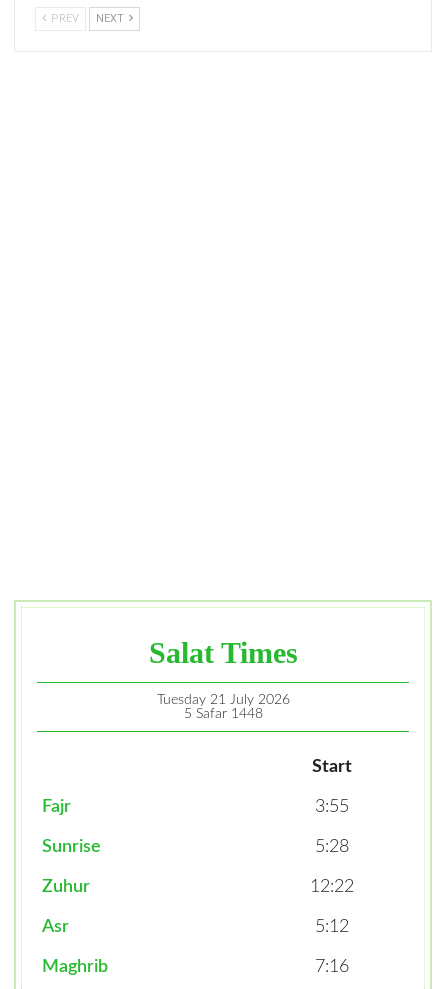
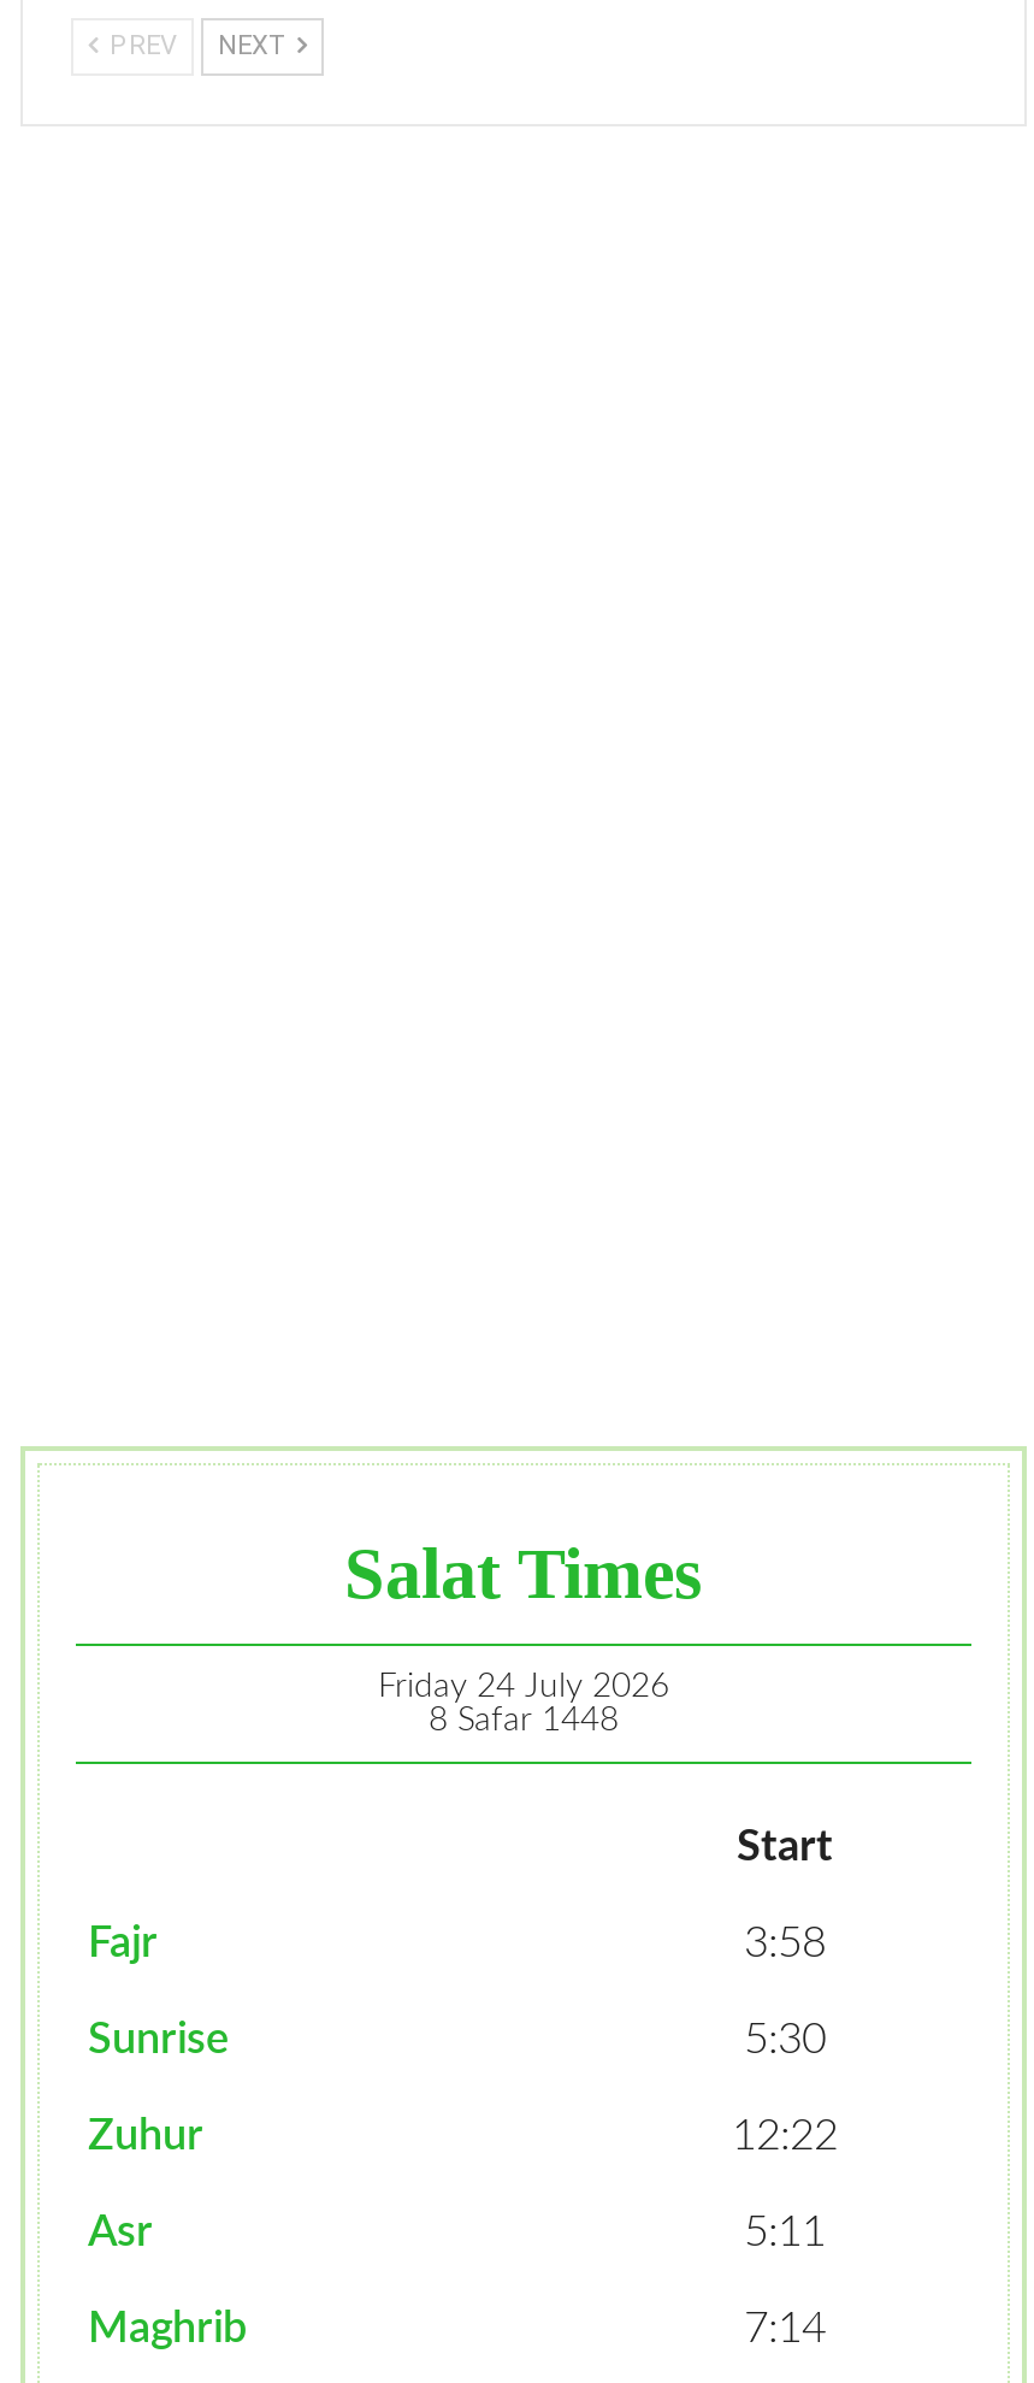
[156,693,289,707] Tuesday 21 July 2026 -> [378,1670,669,1704] Friday 24 July 2026
[183,707,262,721] 5 Safar 1448 -> [429,1704,619,1738] 8 Safar 1448
[314,798,348,816] 3:55 -> [744,1923,826,1966] 3:58
[314,838,348,856] 5:28 -> [744,2019,826,2063] 5:30
[314,918,348,936] 5:12 -> [744,2212,826,2255] 5:11
[314,958,348,976] 7:16 -> [744,2308,826,2352] 7:14

